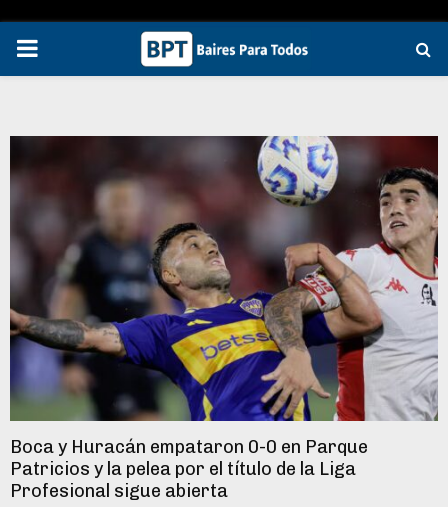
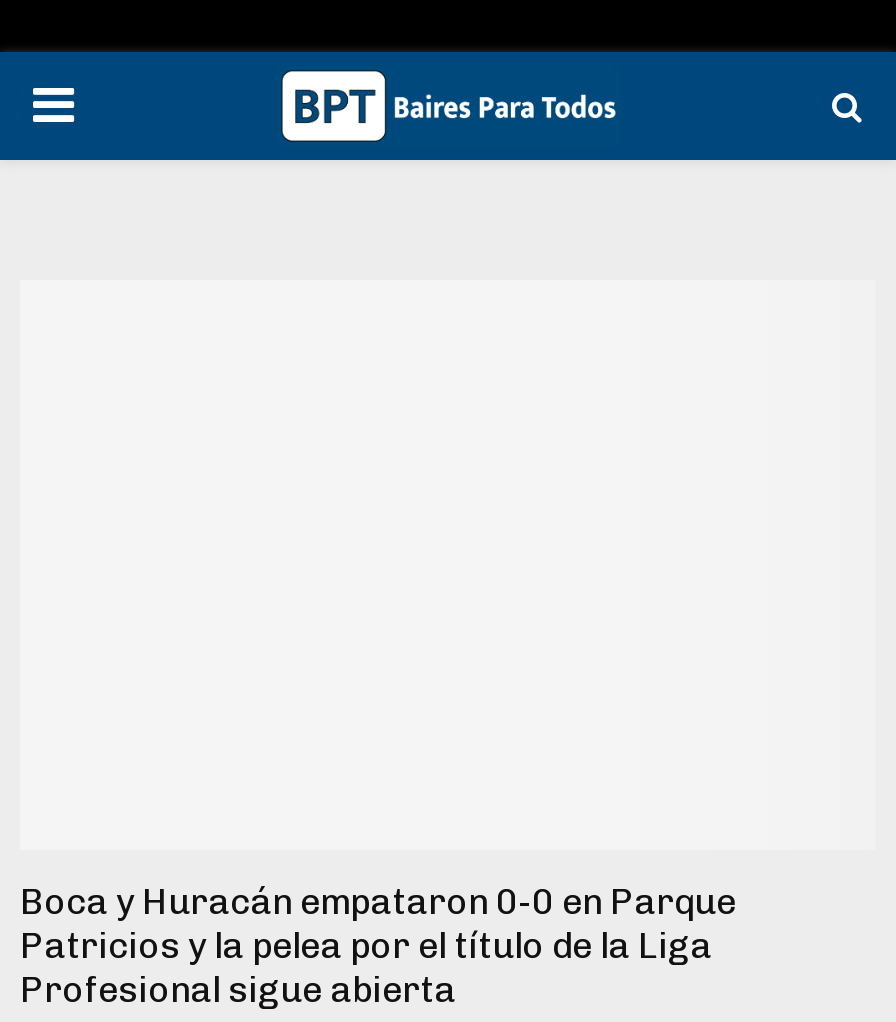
[9,135,439,422] [image] -> none

